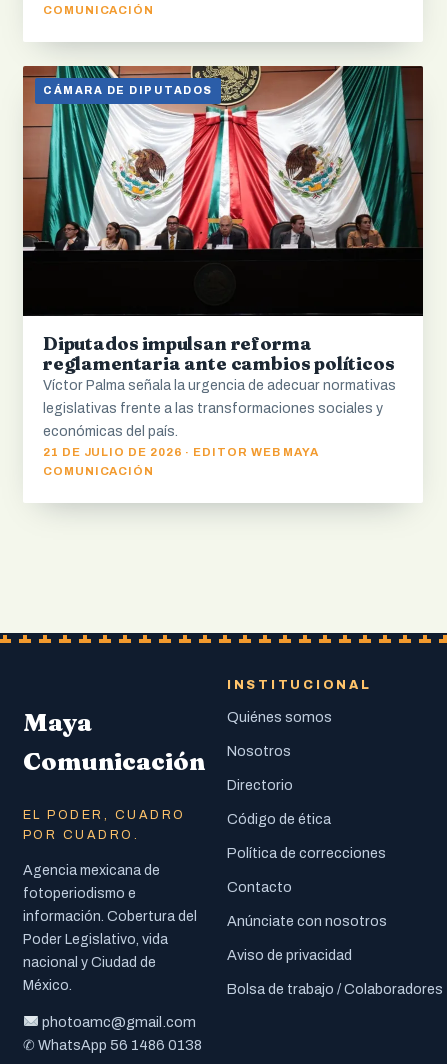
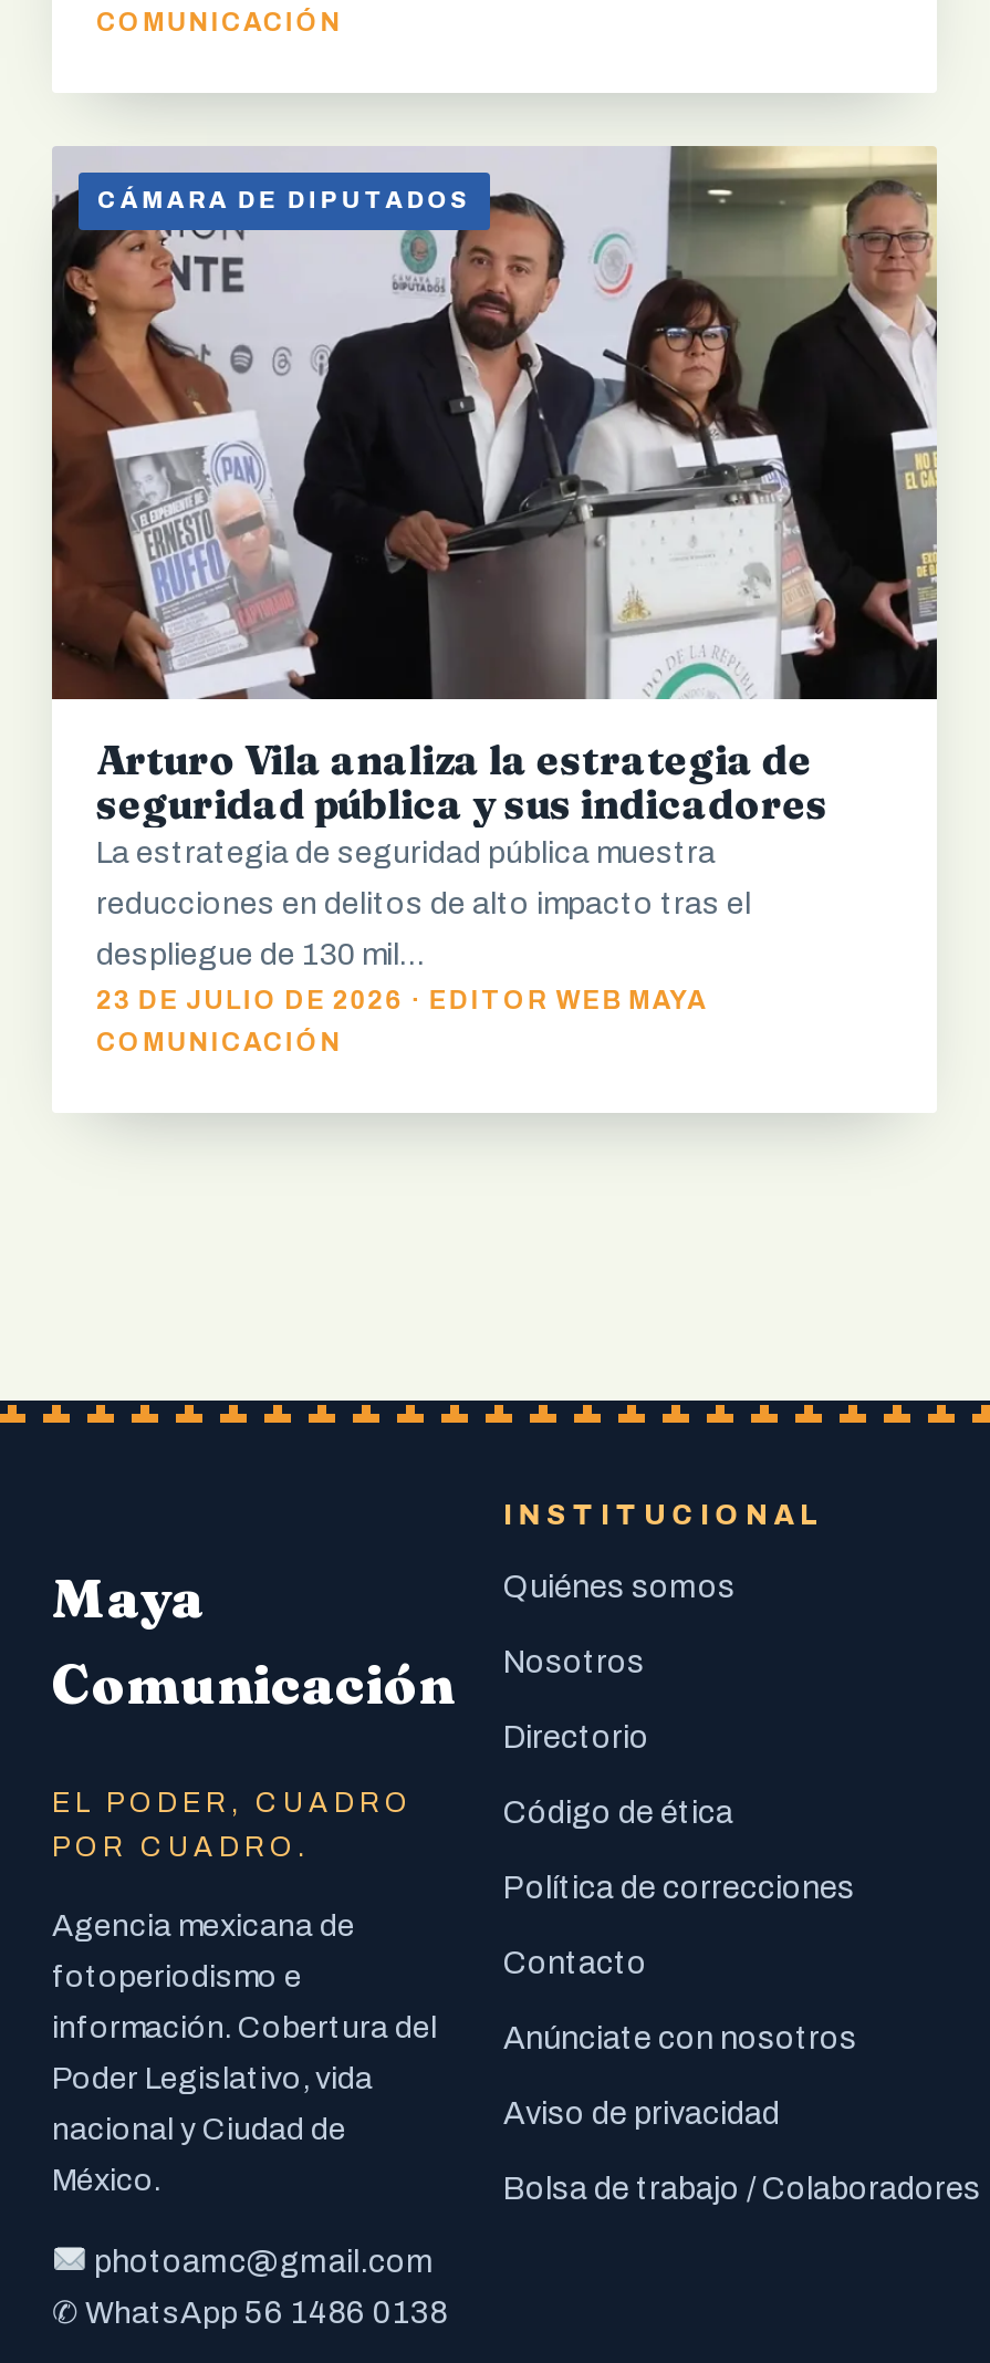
[22,65,424,393] [image] | Diputados impulsan reforma | reglamentaria ante cambios políticos | Víctor Palma señala la urgencia de adecuar normativas -> [50,146,937,869] [image] | Arturo Vila analiza la estrategia de | seguridad pública y sus indicadores | La estrategia de seguridad pública muestra
[43,401,383,416] legislativas frente a las transformaciones sociales y -> [96,887,751,920] reducciones en delitos de alto impacto tras el
[43,424,178,439] económicas del país. -> [96,937,424,971] despliegue de 130 mil…
[43,446,319,458] 21 DE JULIO DE 2026 · EDITOR WEB MAYA -> [96,986,707,1013] 23 DE JULIO DE 2026 · EDITOR WEB MAYA

